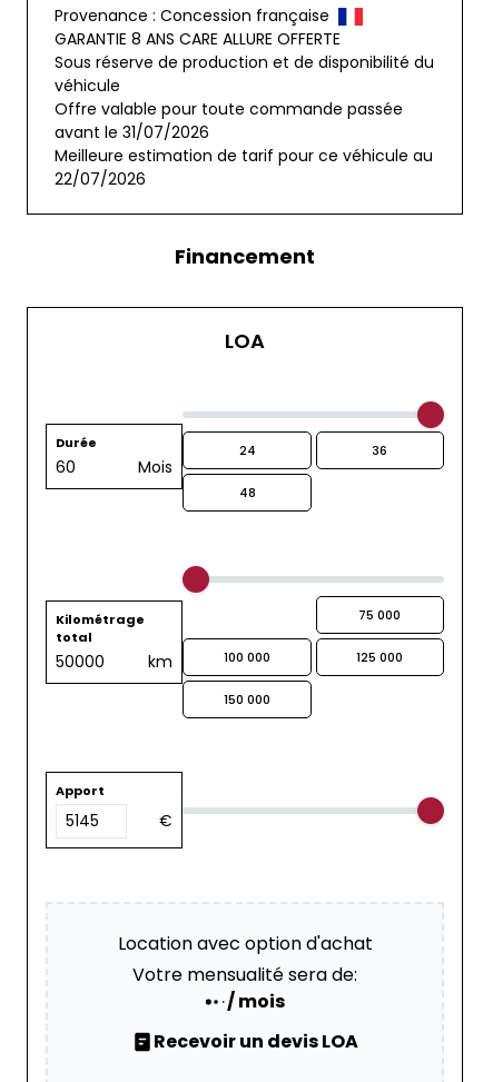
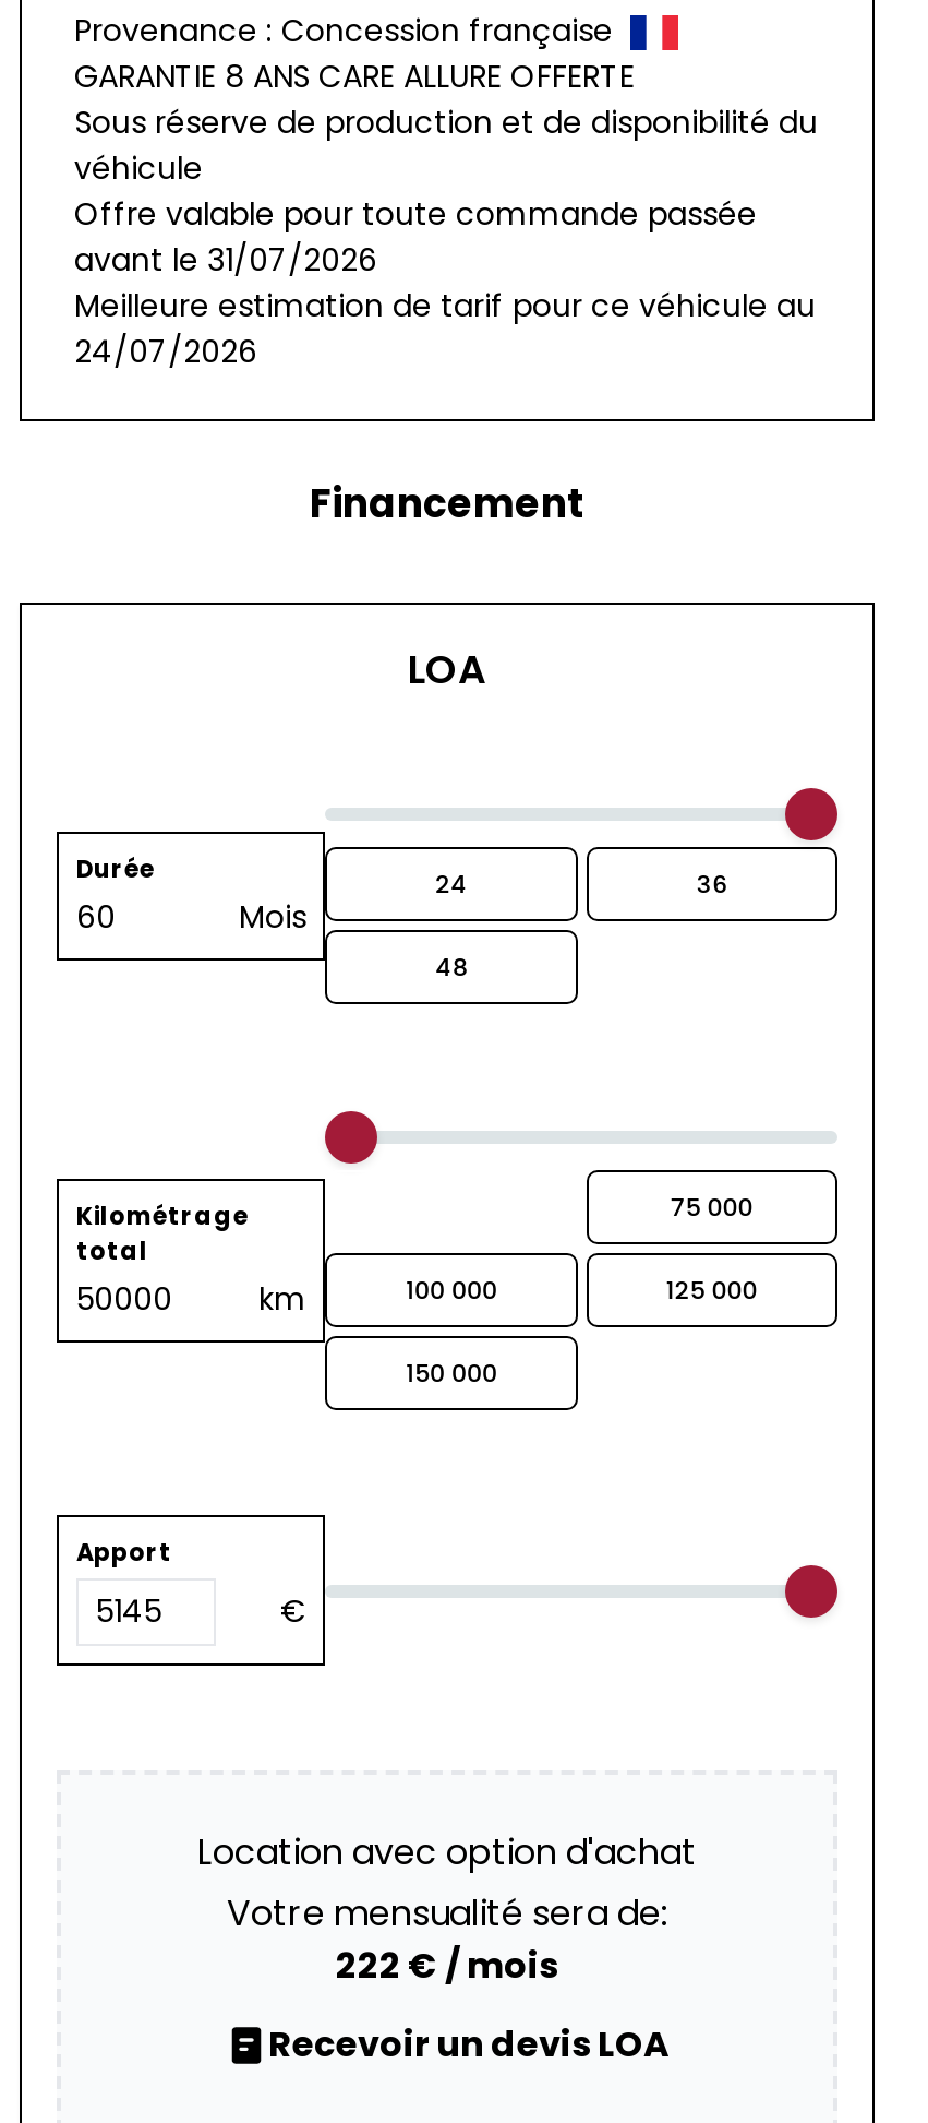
[55,168,146,190] 22/07/2026 -> [74,330,257,373] 24/07/2026
[227,989,285,1014] / mois -> [336,1941,558,1991] 222 €/ mois

